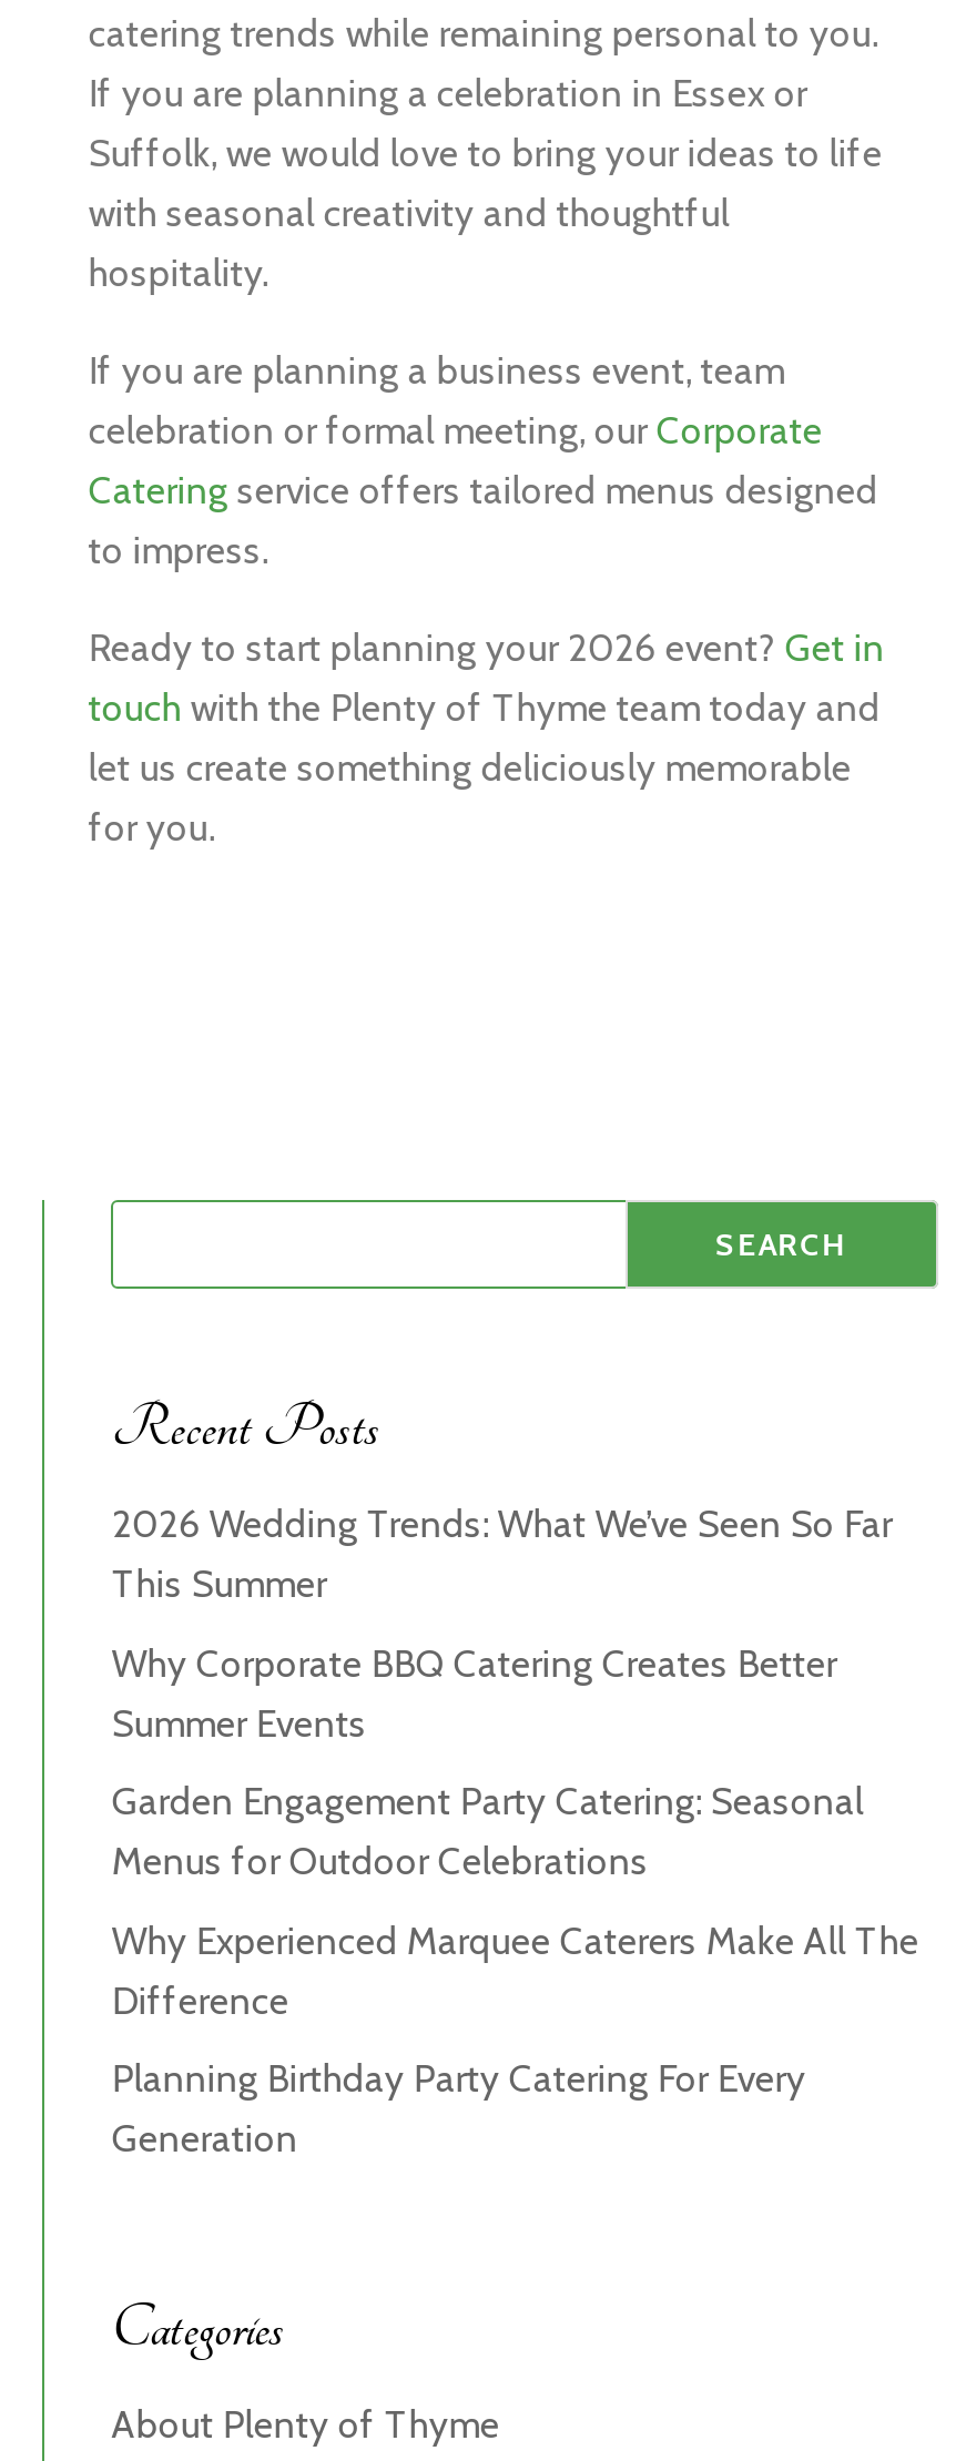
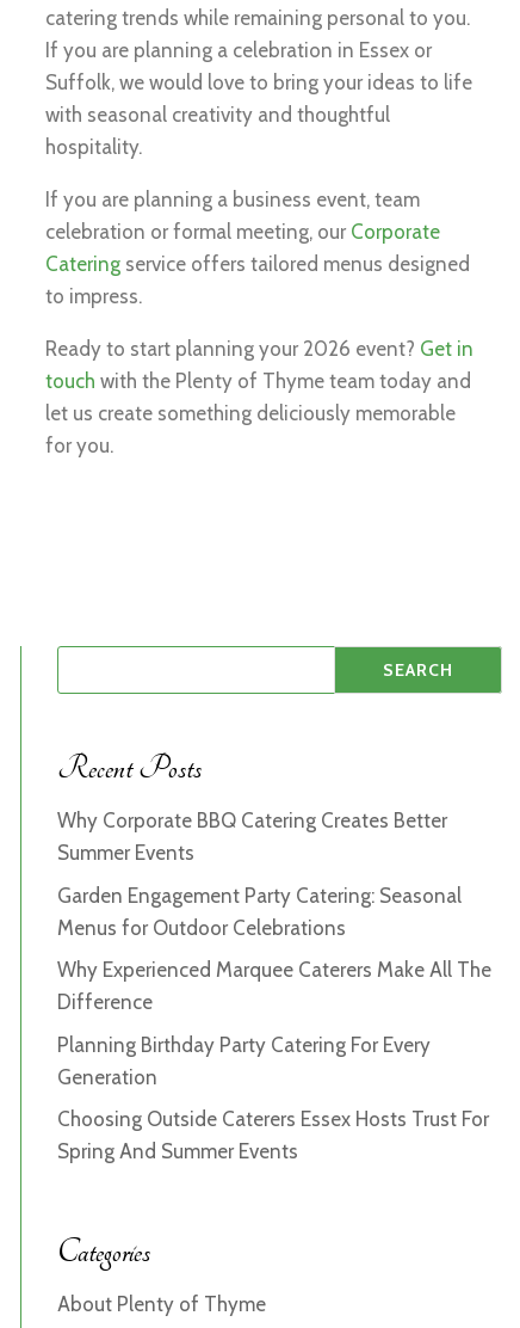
[112,1502,893,1606] 2026 Wedding Trends: What We’ve Seen So Far | This Summer -> none
moved [112,1641,919,2161] -> [58,809,492,1089]: Why Corporate BBQ Catering Creates Better | Summer Events | Garden Engagement Party Catering: Seasonal | Menus for Outdoor Celebrations | Why Experienced Marquee Caterers Make All The | Difference | Planning Birthday Party Catering For Every | Generation
none -> [58,1107,489,1163] Choosing Outside Caterers Essex Hosts Trust For | Spring And Summer Events

